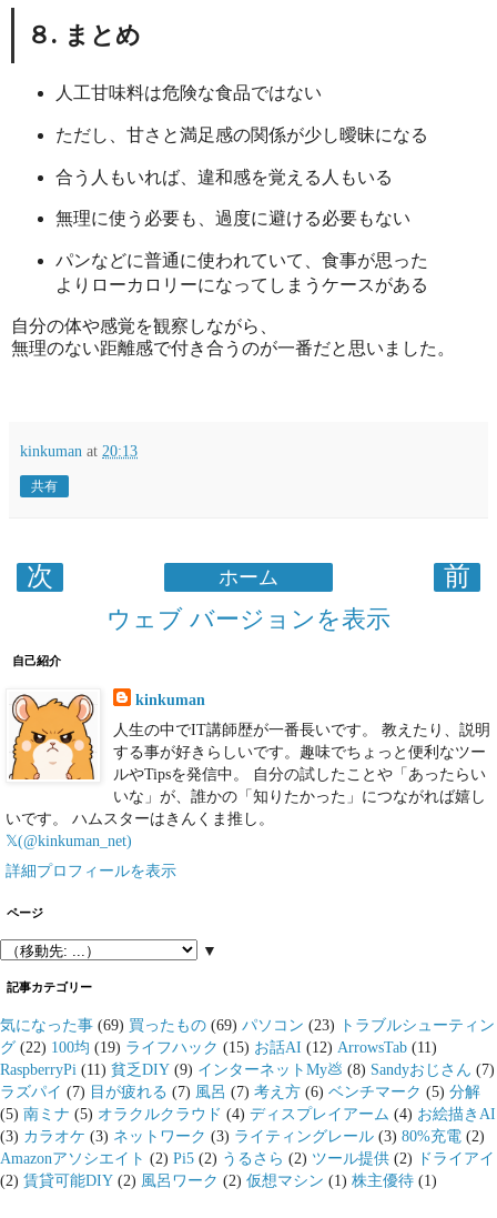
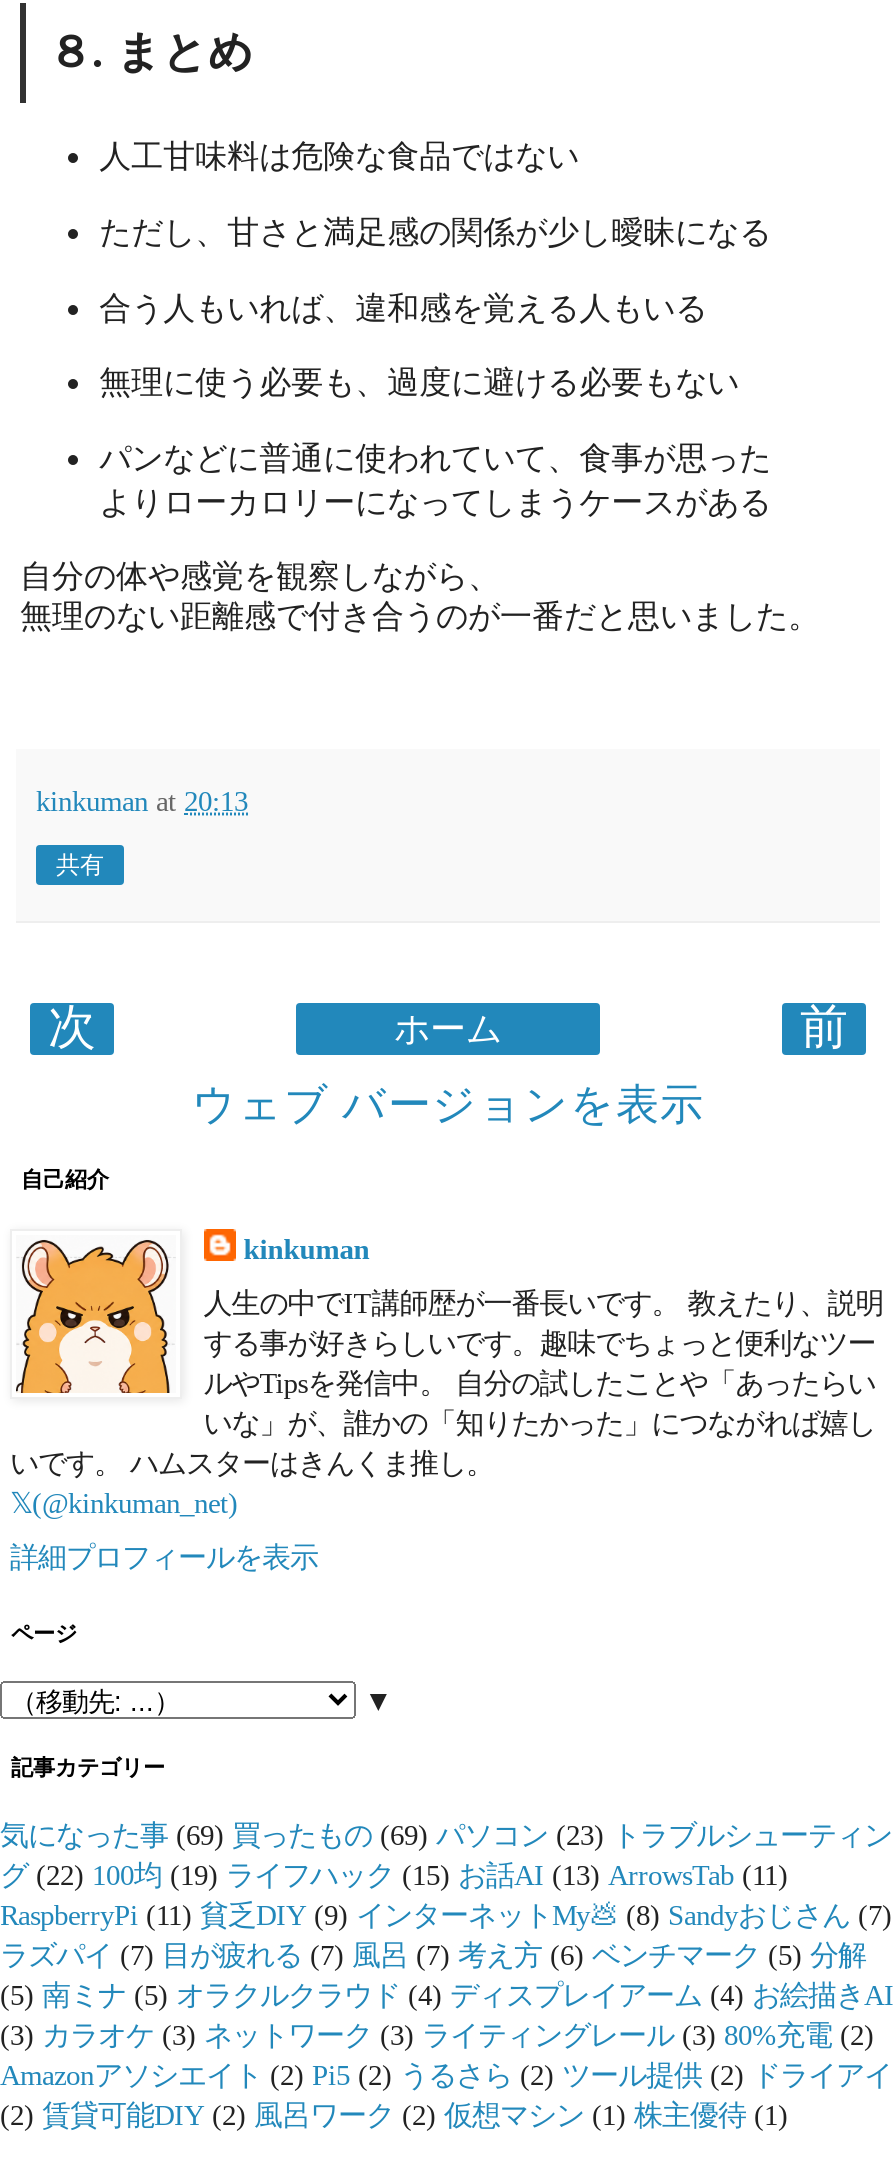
[0,1038,437,1056] グ (22) 100均 (19) ライフハック (15) お話AI (12) ArrowsTab (11) -> [0,1859,788,1891] グ (22) 100均 (19) ライフハック (15) お話AI (13) ArrowsTab (11)

